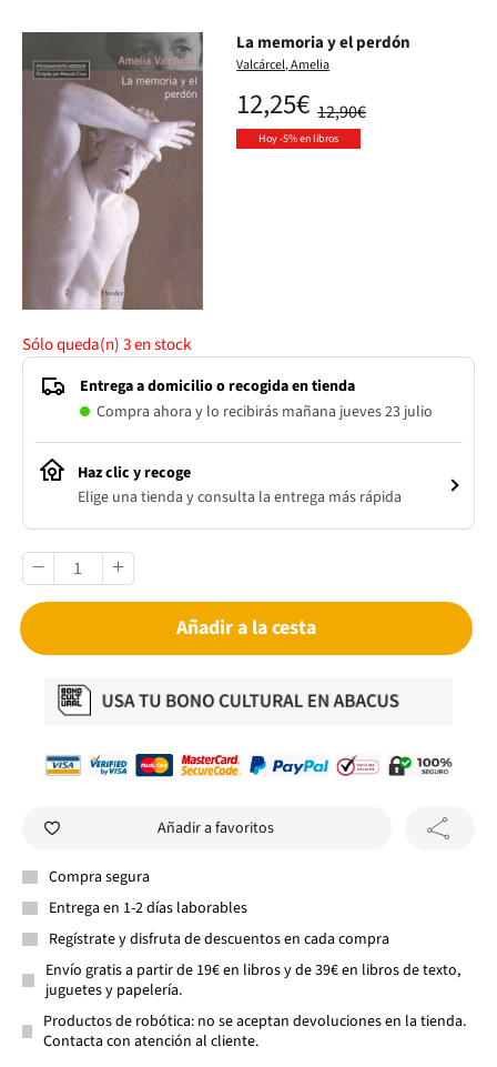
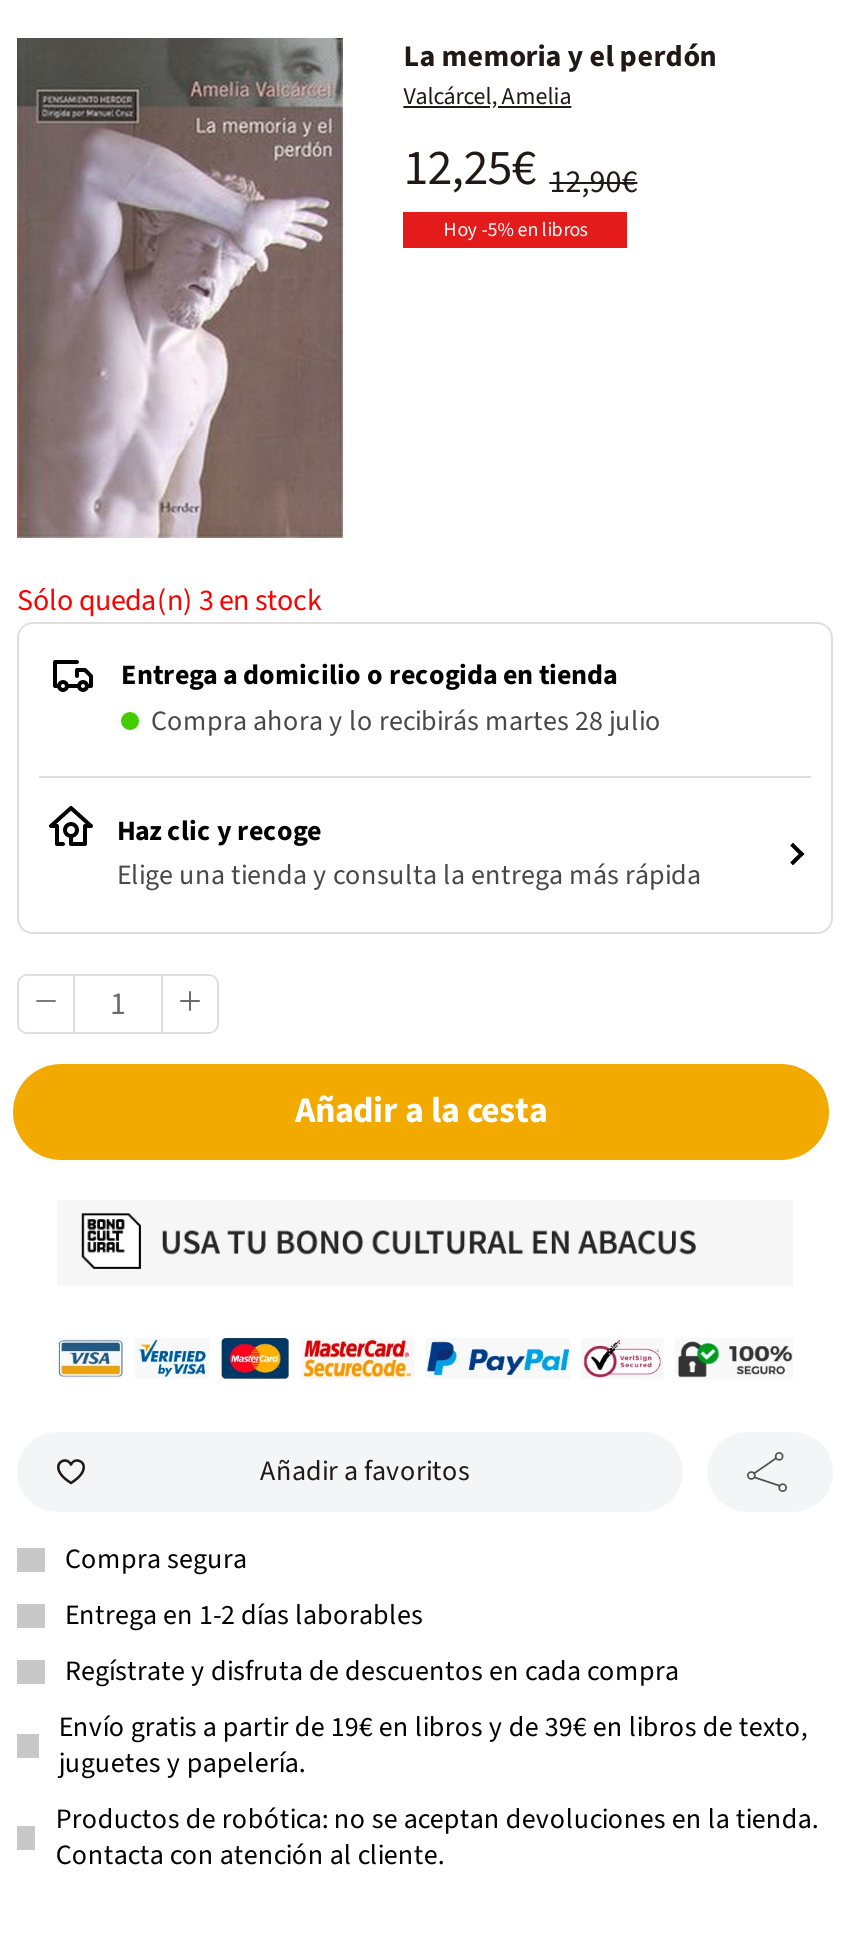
[97,401,433,423] Compra ahora y lo recibirás mañana jueves 23 julio -> [151,702,661,742] Compra ahora y lo recibirás martes 28 julio

